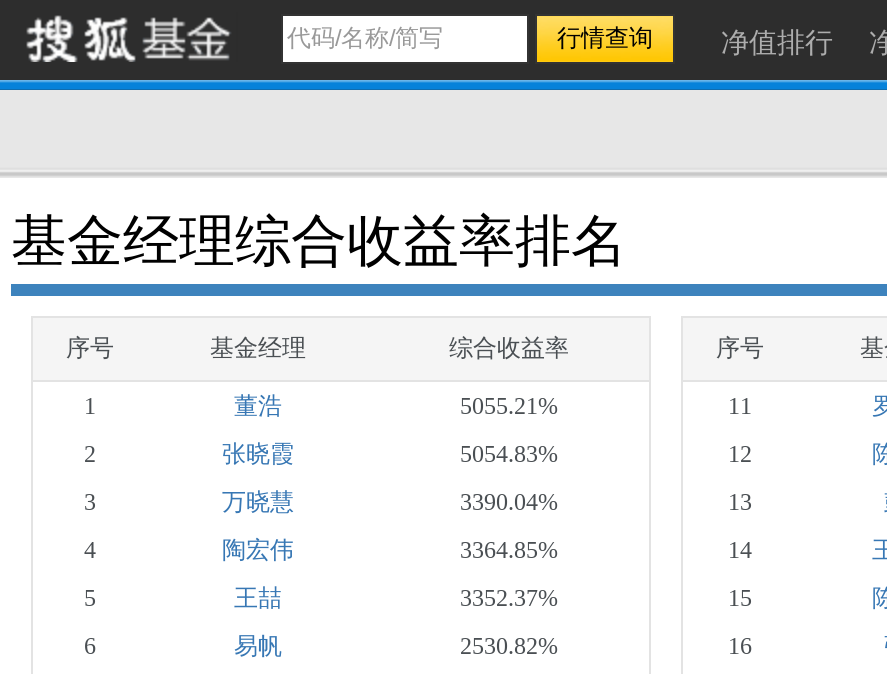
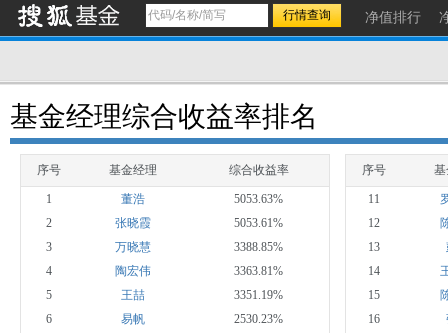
[460,392,558,420] 5055.21% -> [234,192,283,206] 5053.63%
[460,440,558,468] 5054.83% -> [234,216,283,230] 5053.61%
[460,488,558,516] 3390.04% -> [234,240,283,254] 3388.85%
[460,536,558,564] 3364.85% -> [234,264,283,278] 3363.81%
[460,584,558,612] 3352.37% -> [234,288,283,302] 3351.19%
[460,632,558,660] 2530.82% -> [234,312,283,326] 2530.23%

